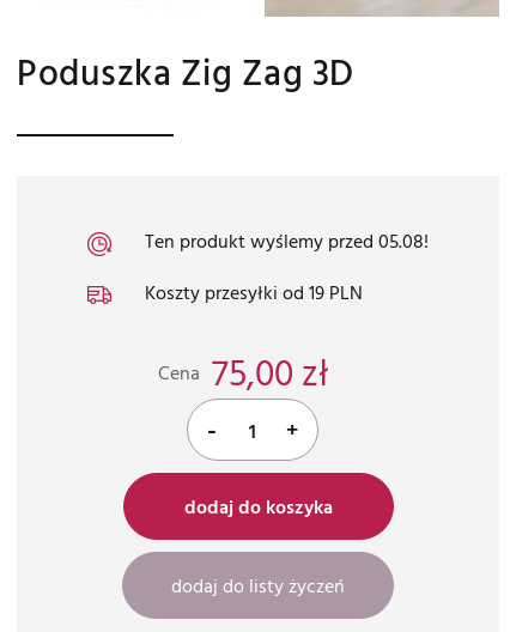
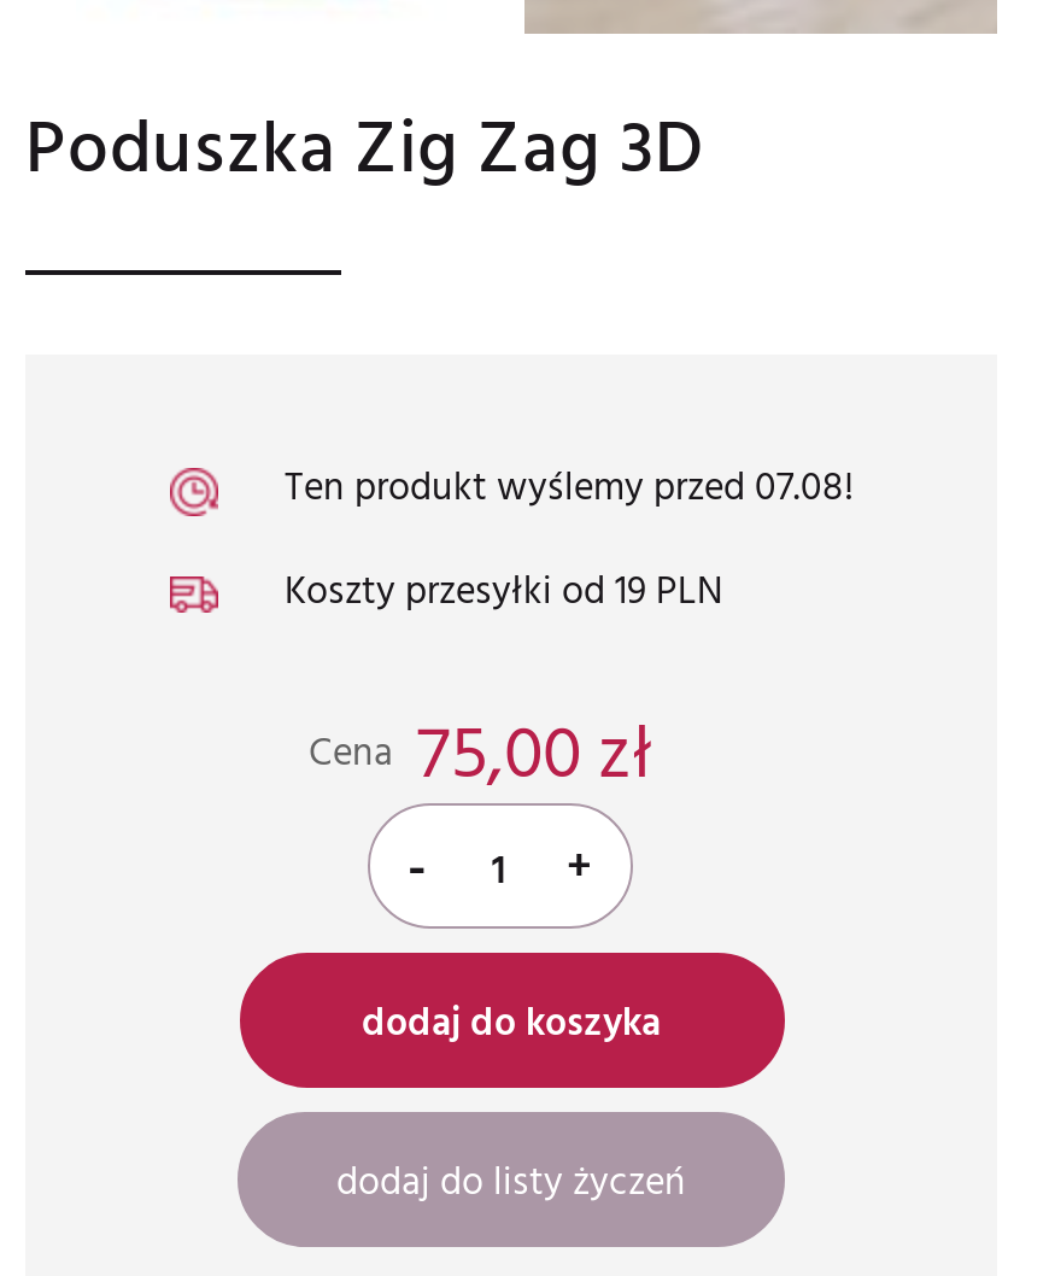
[145,227,429,256] Ten produkt wyślemy przed 05.08! -> [285,457,854,515] Ten produkt wyślemy przed 07.08!

